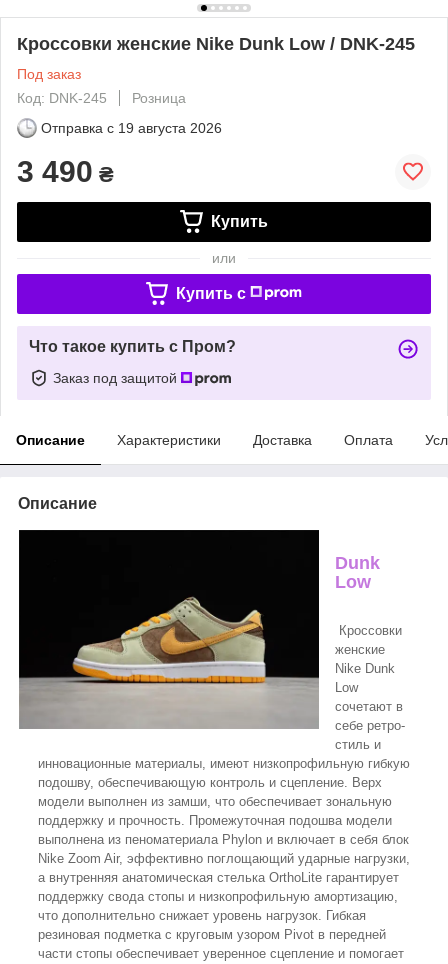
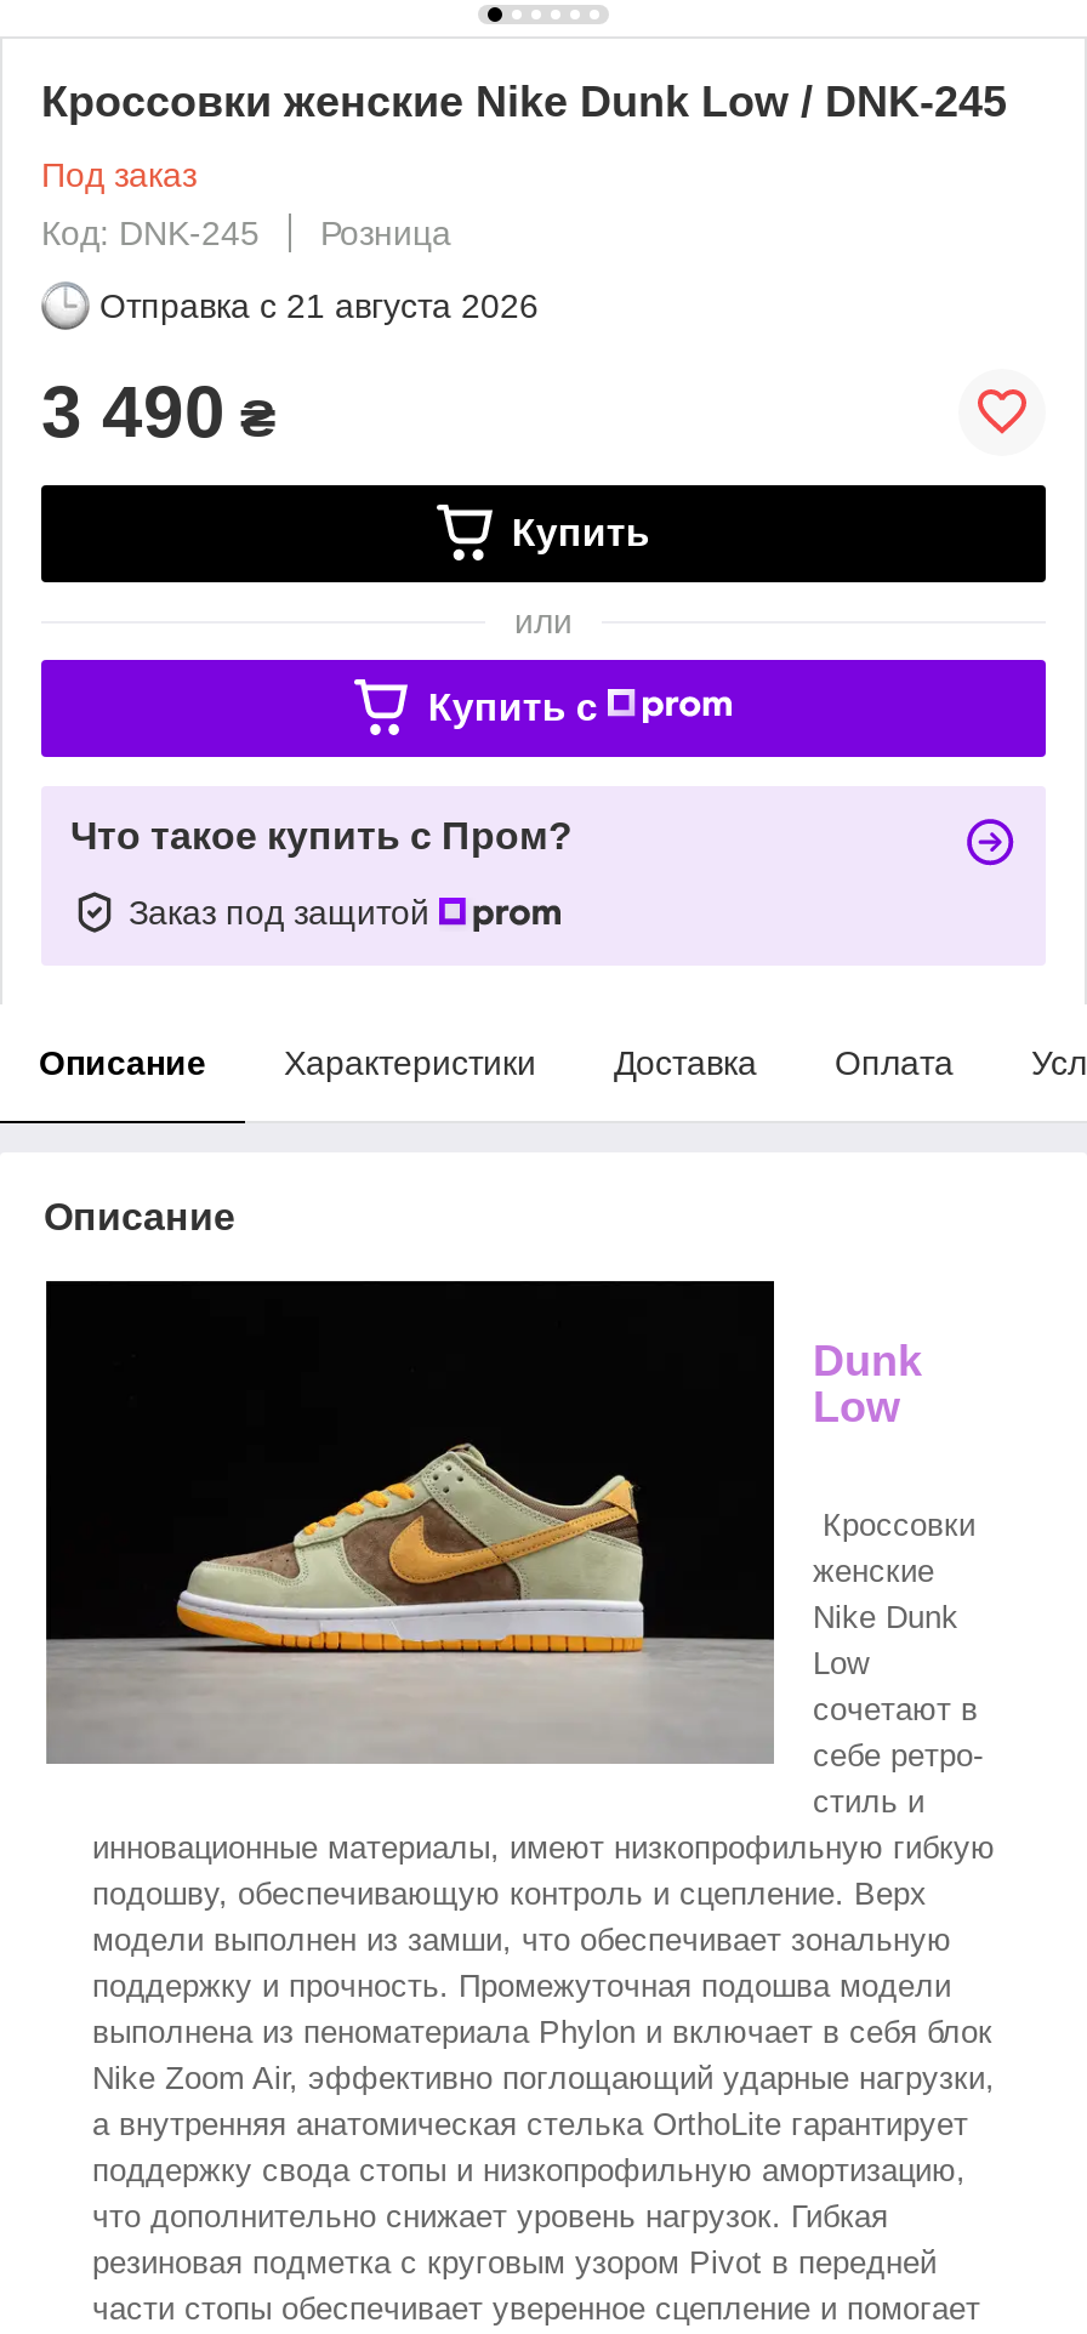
[41,120,222,136] Отправка с 19 августа 2026 -> [99,286,539,325] Отправка с 21 августа 2026

